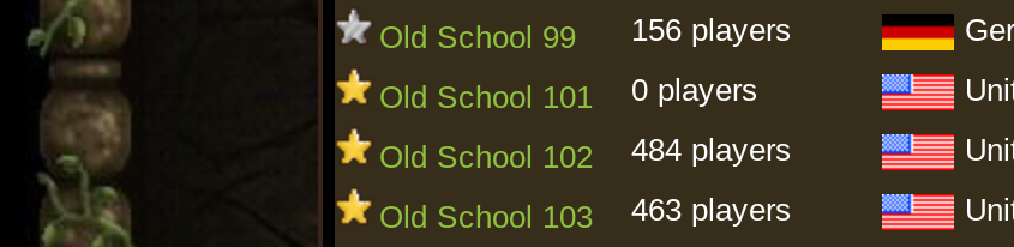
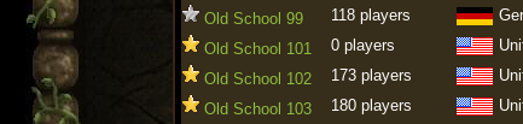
[379,12,792,55] Old School 99 156 players -> [204,6,410,28] Old School 99 118 players
[379,132,792,175] Old School 102 484 players -> [204,66,411,88] Old School 102 173 players
[379,192,792,235] Old School 103 463 players -> [204,96,411,118] Old School 103 180 players

